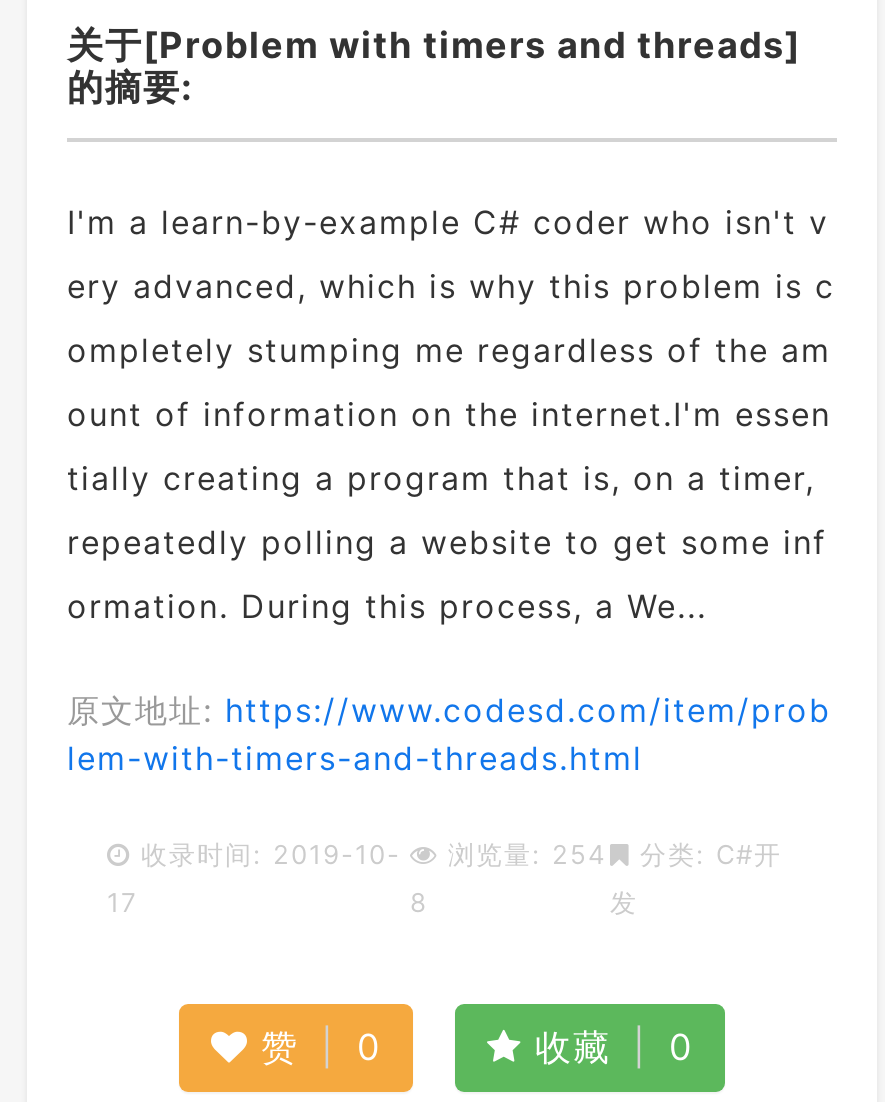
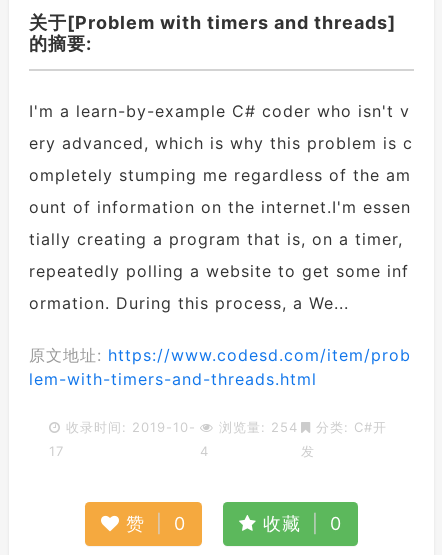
[410,886,428,918] 8 -> [200,443,209,459] 4

